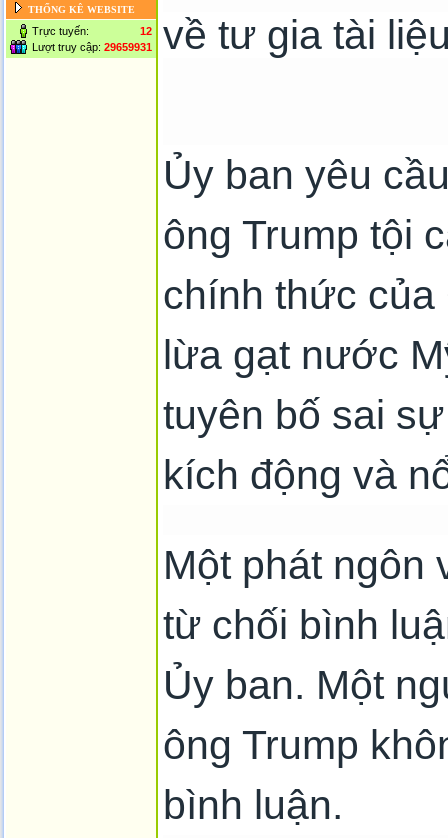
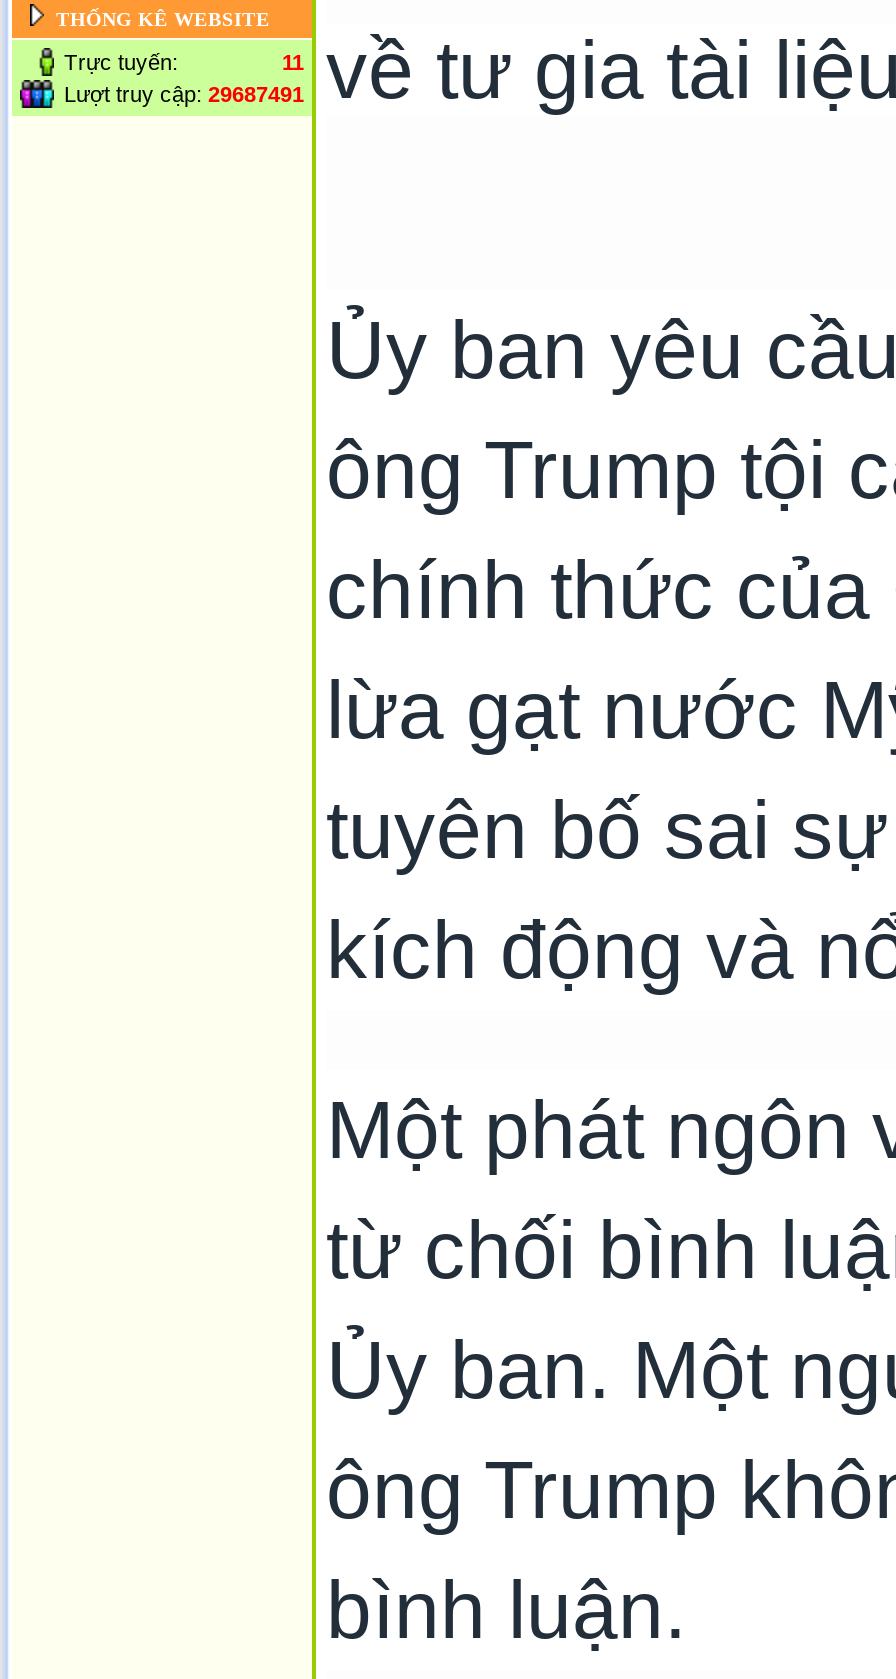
[140,25,152,37] 12 -> [282,50,304,74] 11
[29,41,152,53] Lượt truy cập: 29659931 -> [58,82,304,106] Lượt truy cập: 29687491

